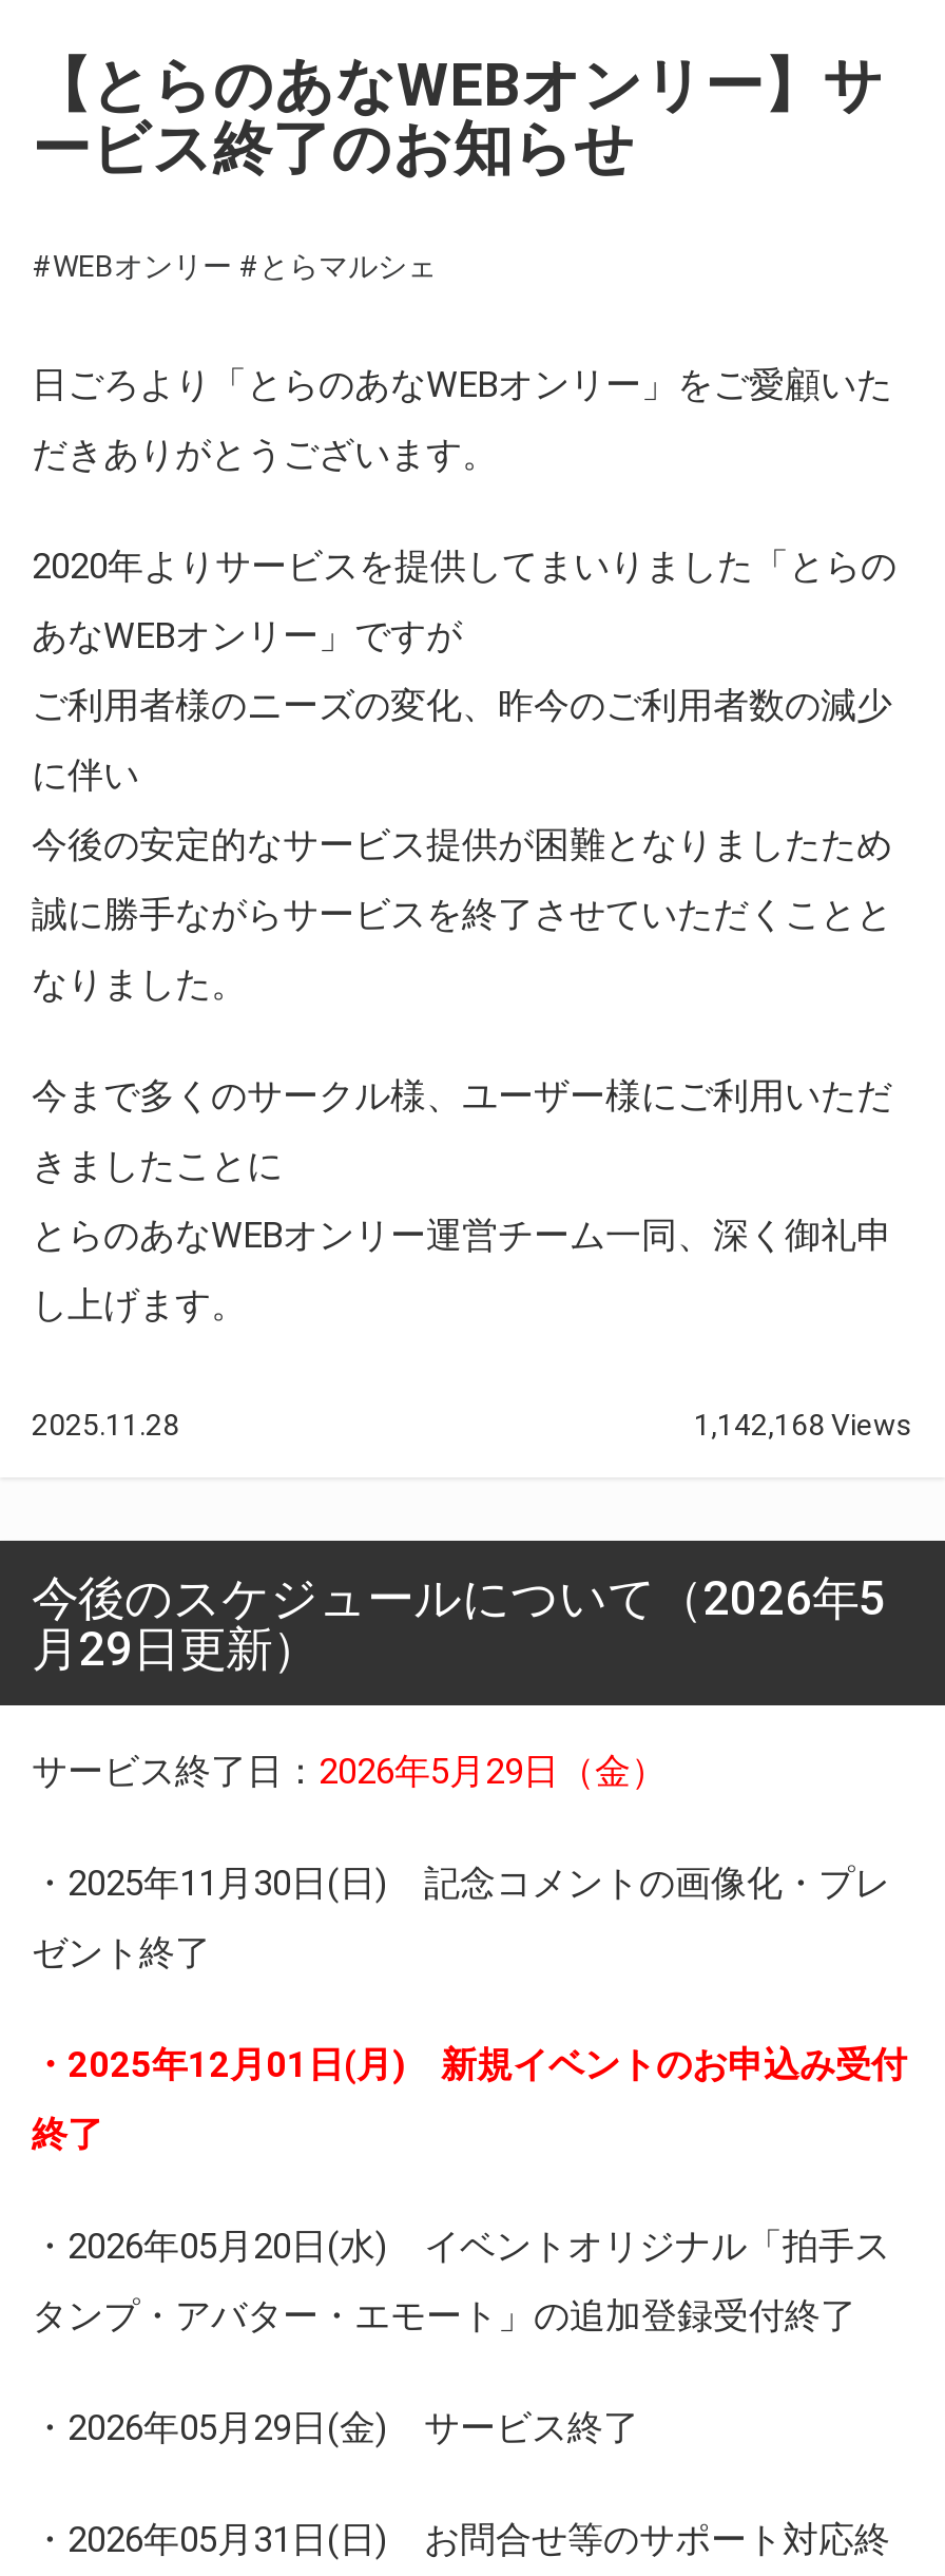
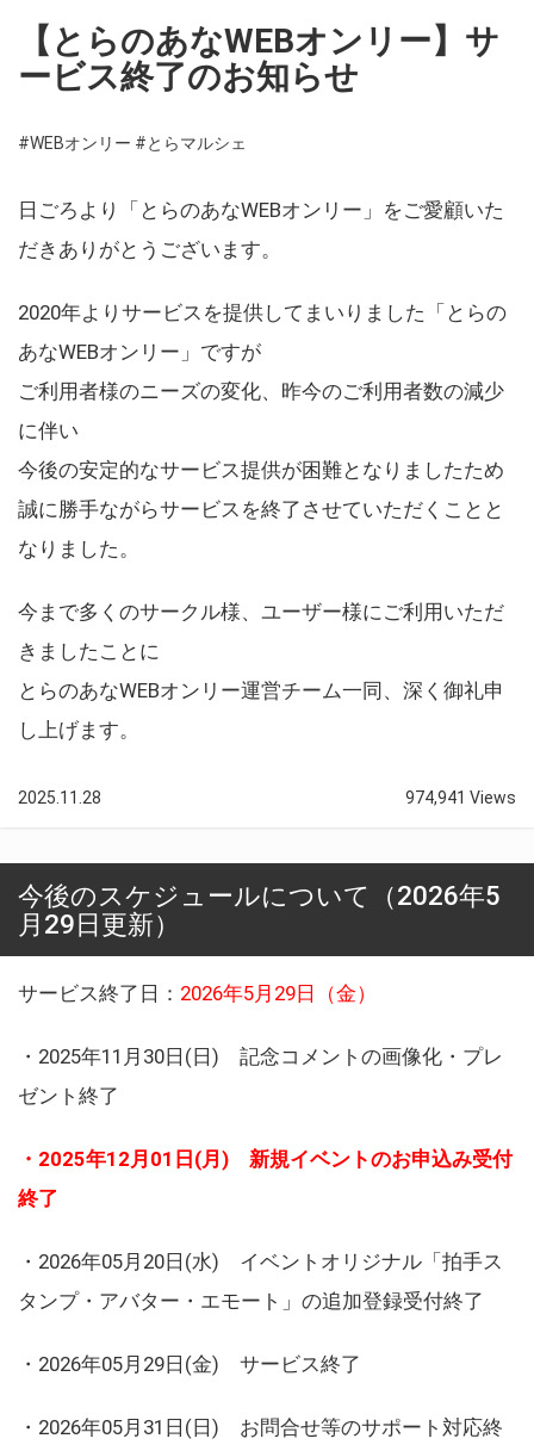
[694,1407,913,1441] 1,142,168 Views -> [405,788,516,807] 974,941 Views

